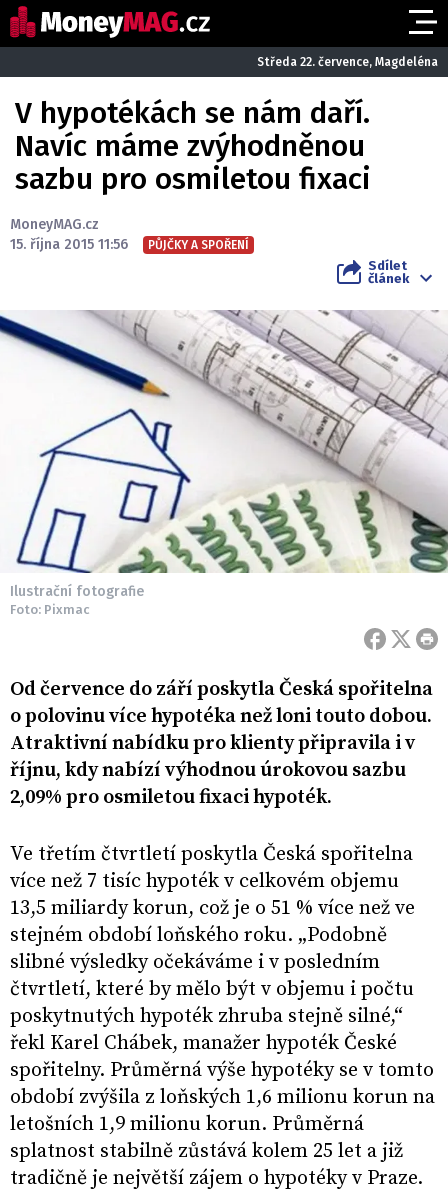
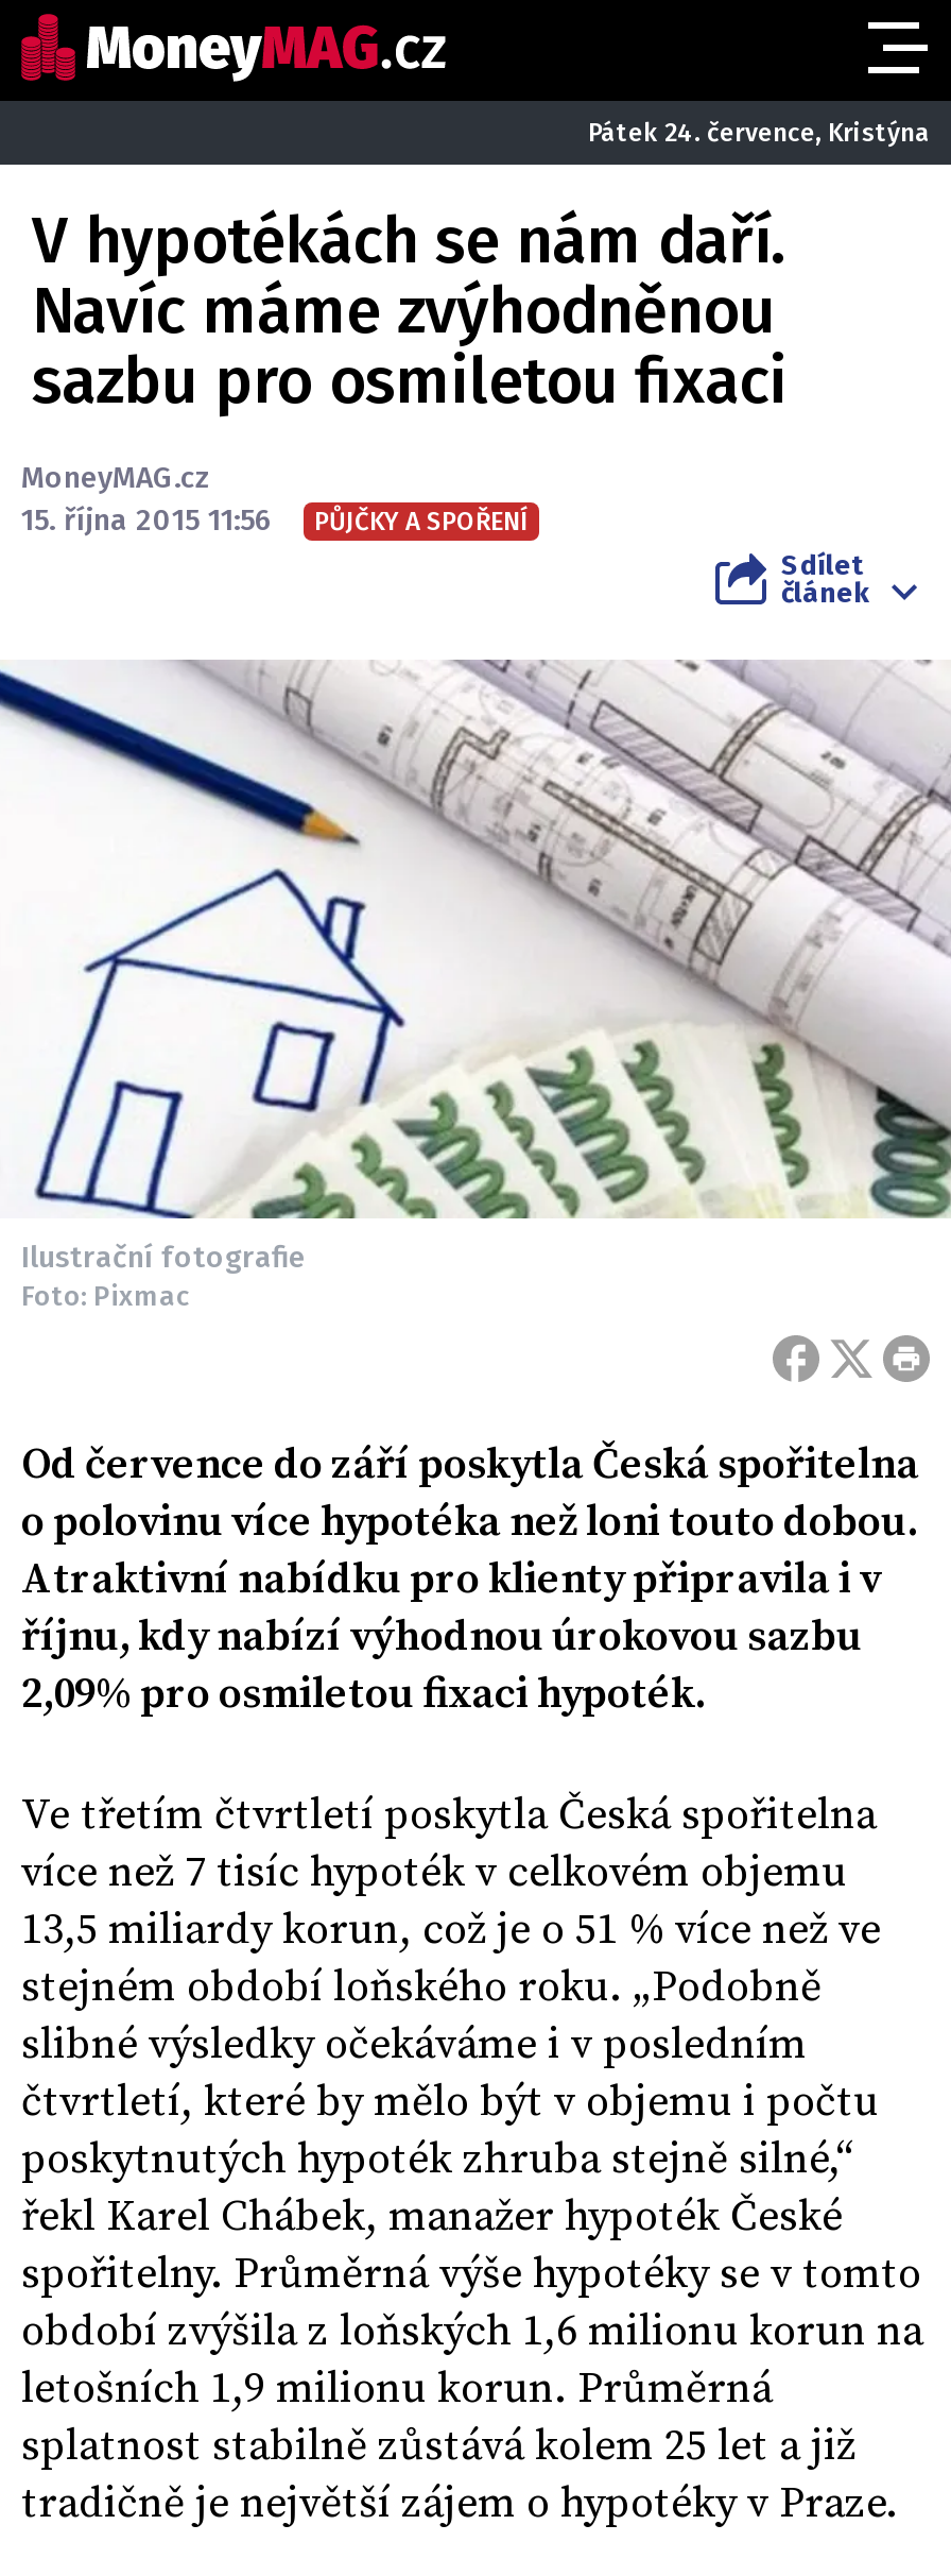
[257,54,438,68] Středa 22. července, Magdeléna -> [588,117,930,147] Pátek 24. července, Kristýna

